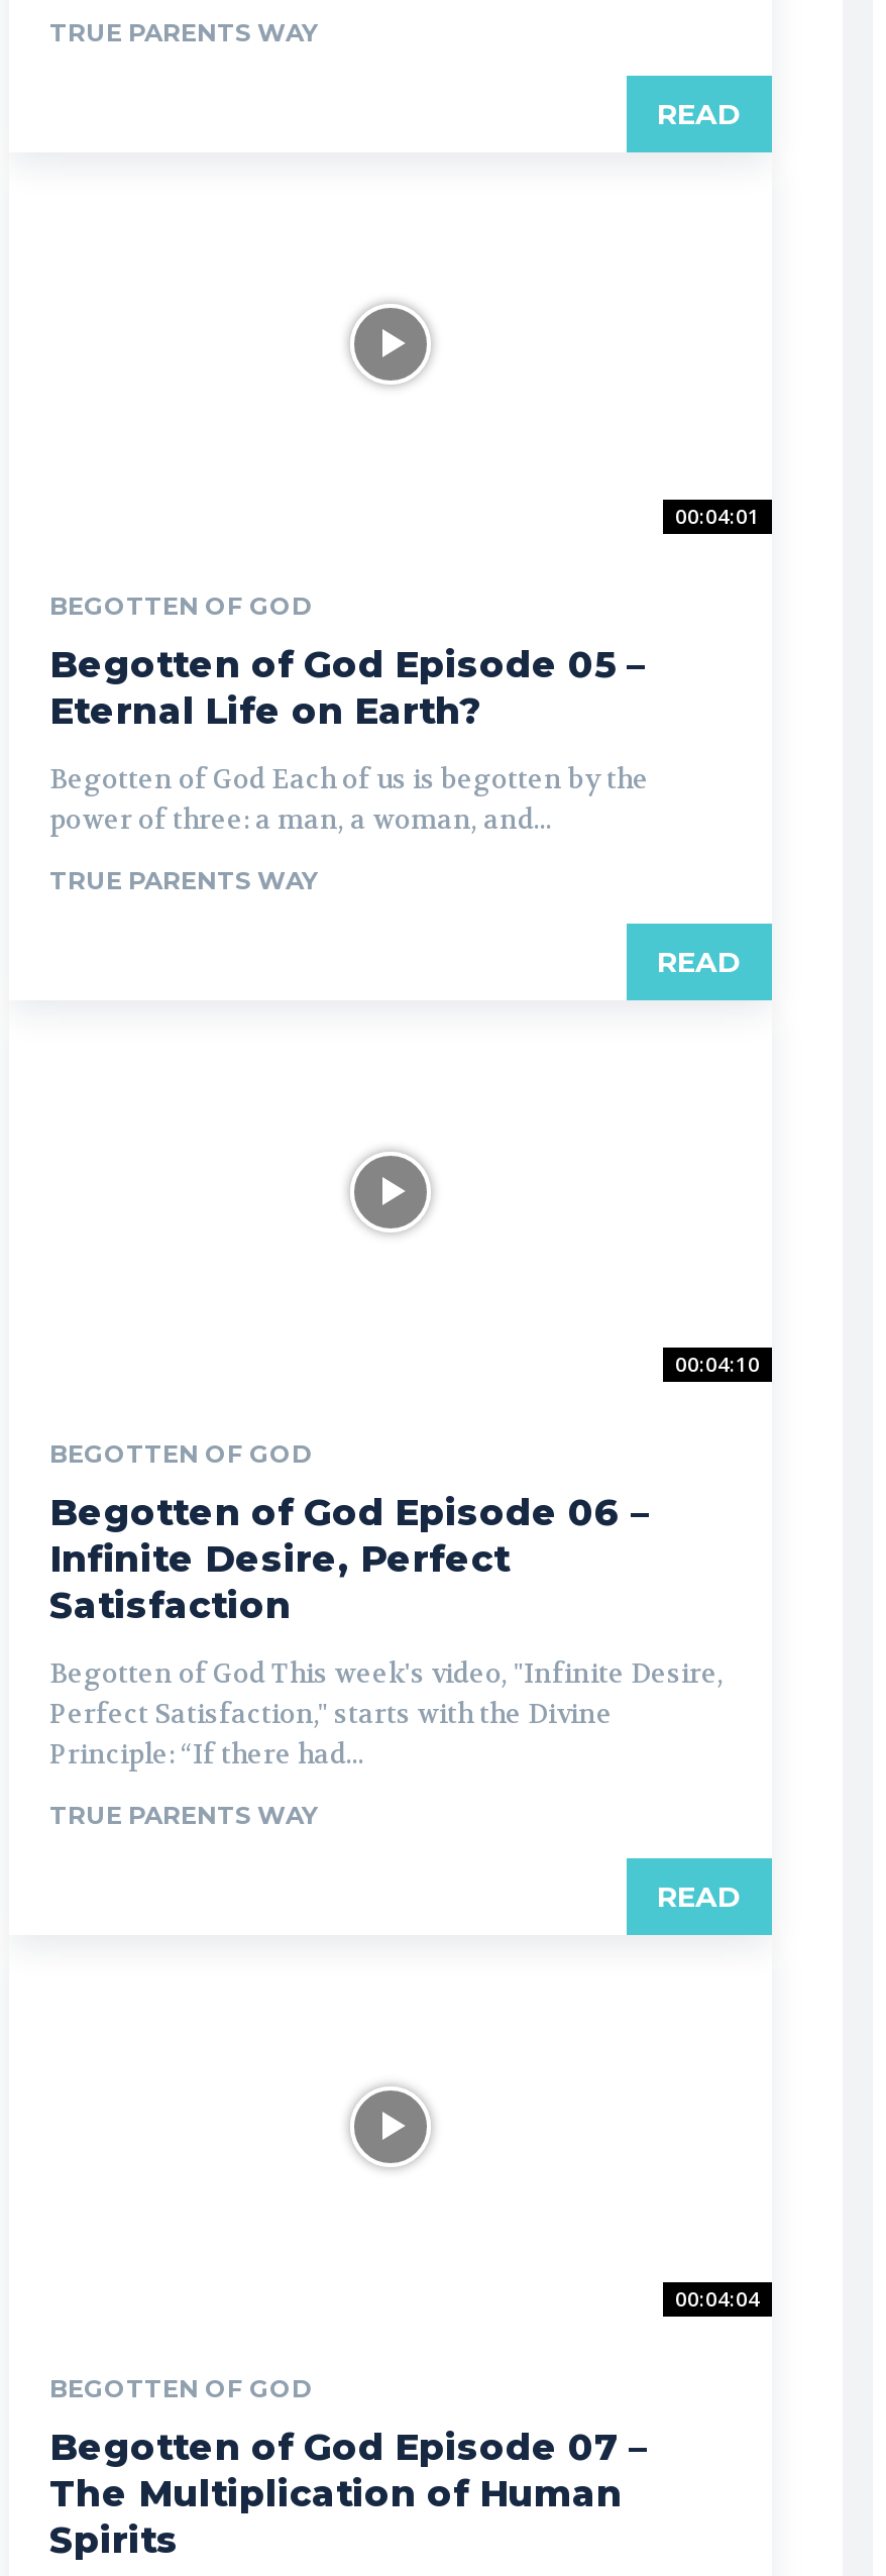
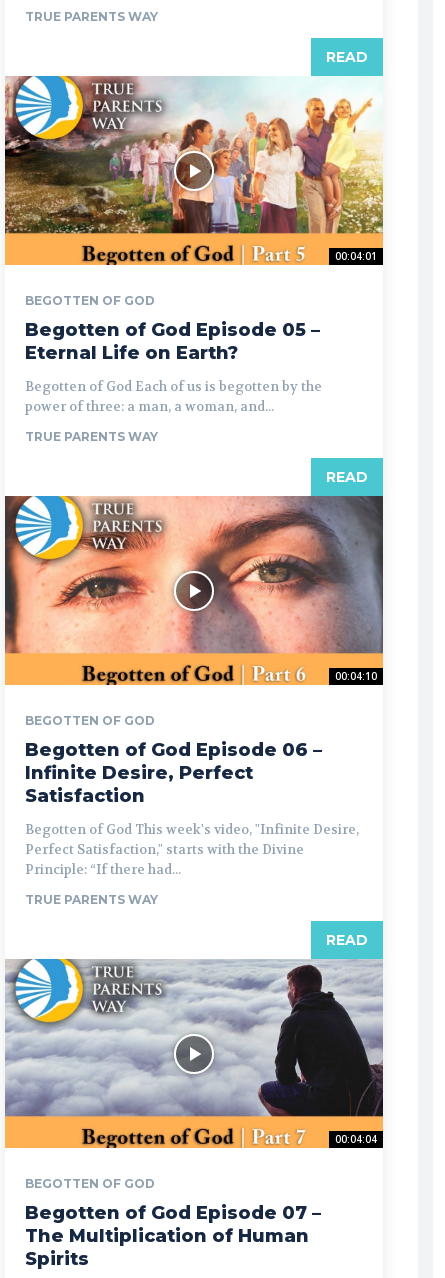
none -> [4,75,384,266] [image]
none -> [4,495,384,686] [image]
none -> [4,958,384,1149] [image]

